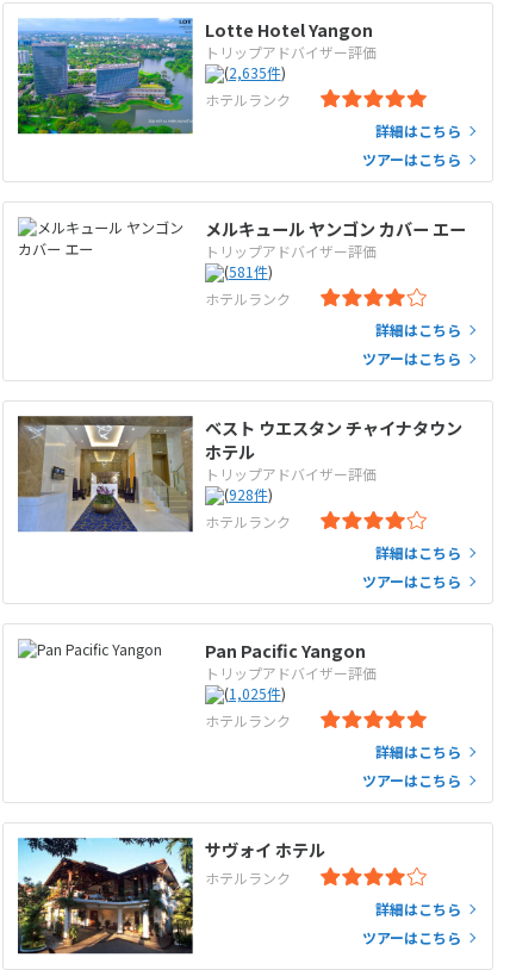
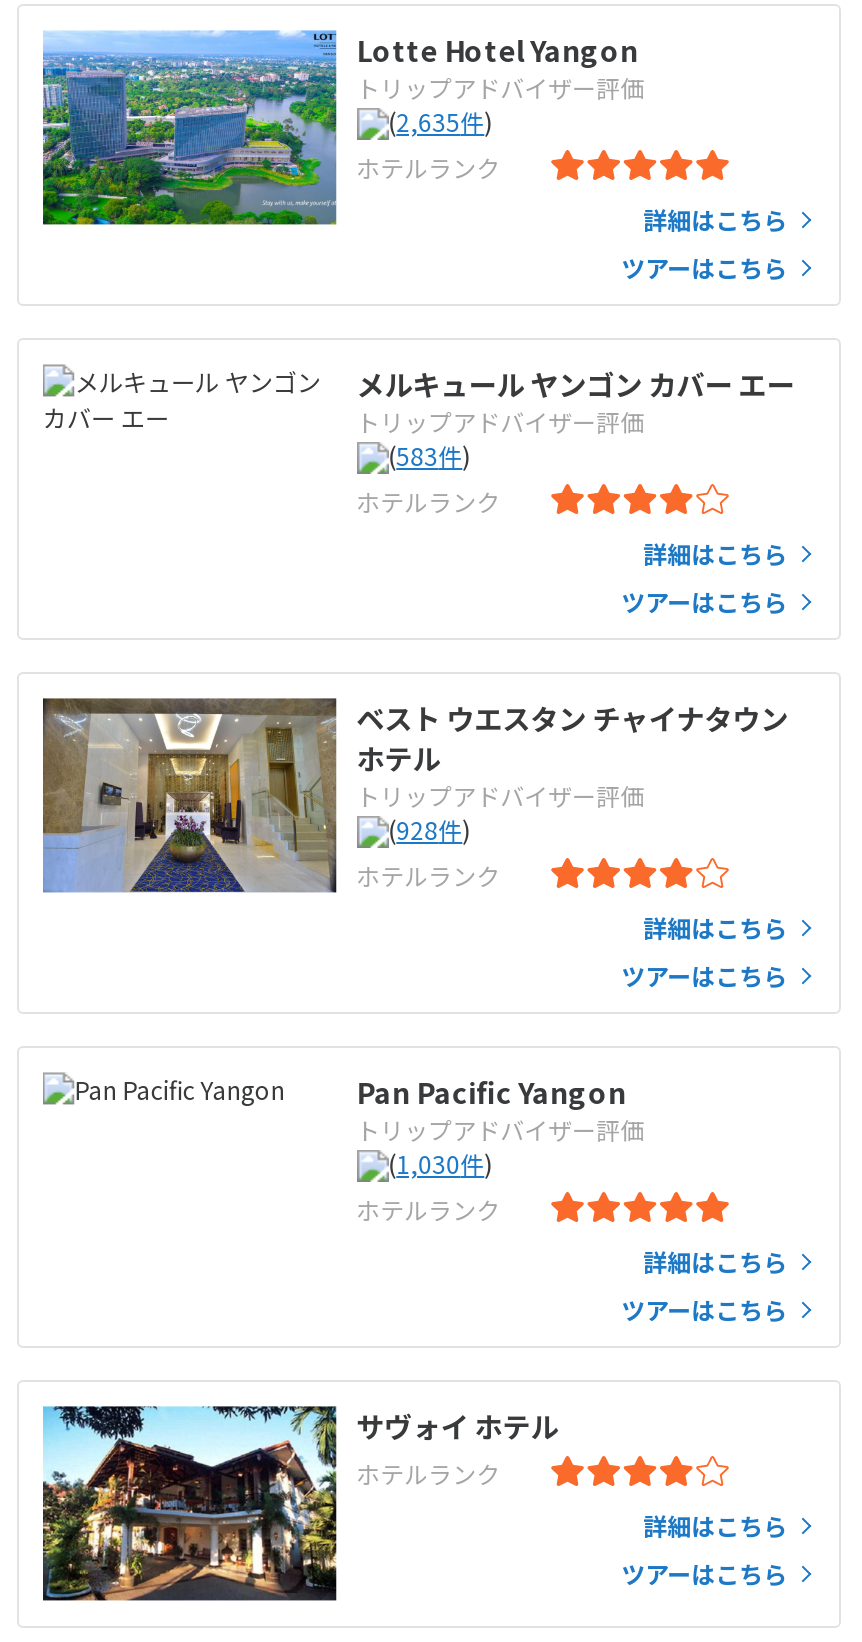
[224,261,273,282] (581件) -> [388,438,470,474] (583件)
[224,683,286,704] (1,025件) -> [388,1146,492,1182] (1,030件)

